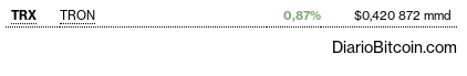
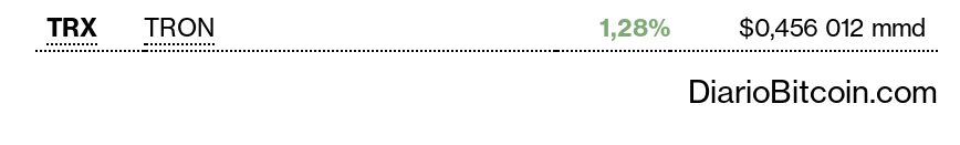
[283,7,321,23] 0,87% -> [599,12,670,43] 1,28%
[354,7,452,23] $0,420 872 mmd -> [739,12,927,43] $0,456 012 mmd

